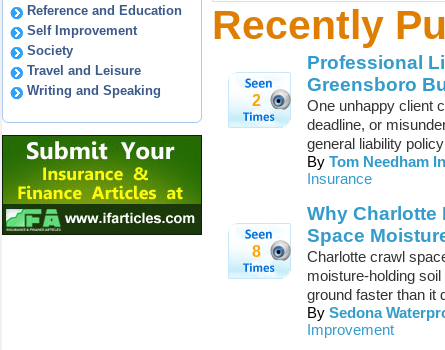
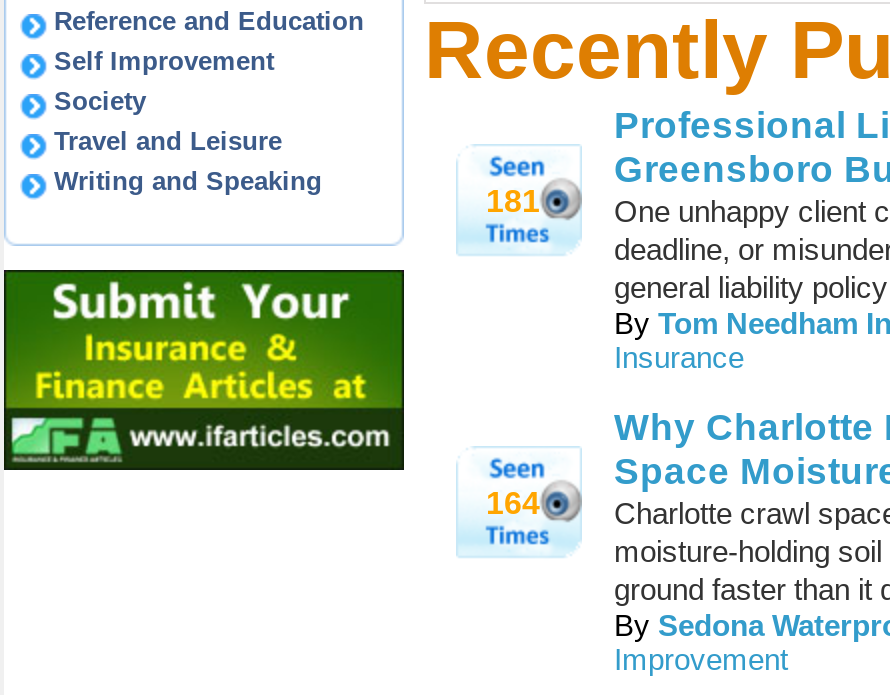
[252,92,261,109] 2 -> [486,184,540,218] 181
[252,243,261,260] 8 -> [486,486,540,520] 164

